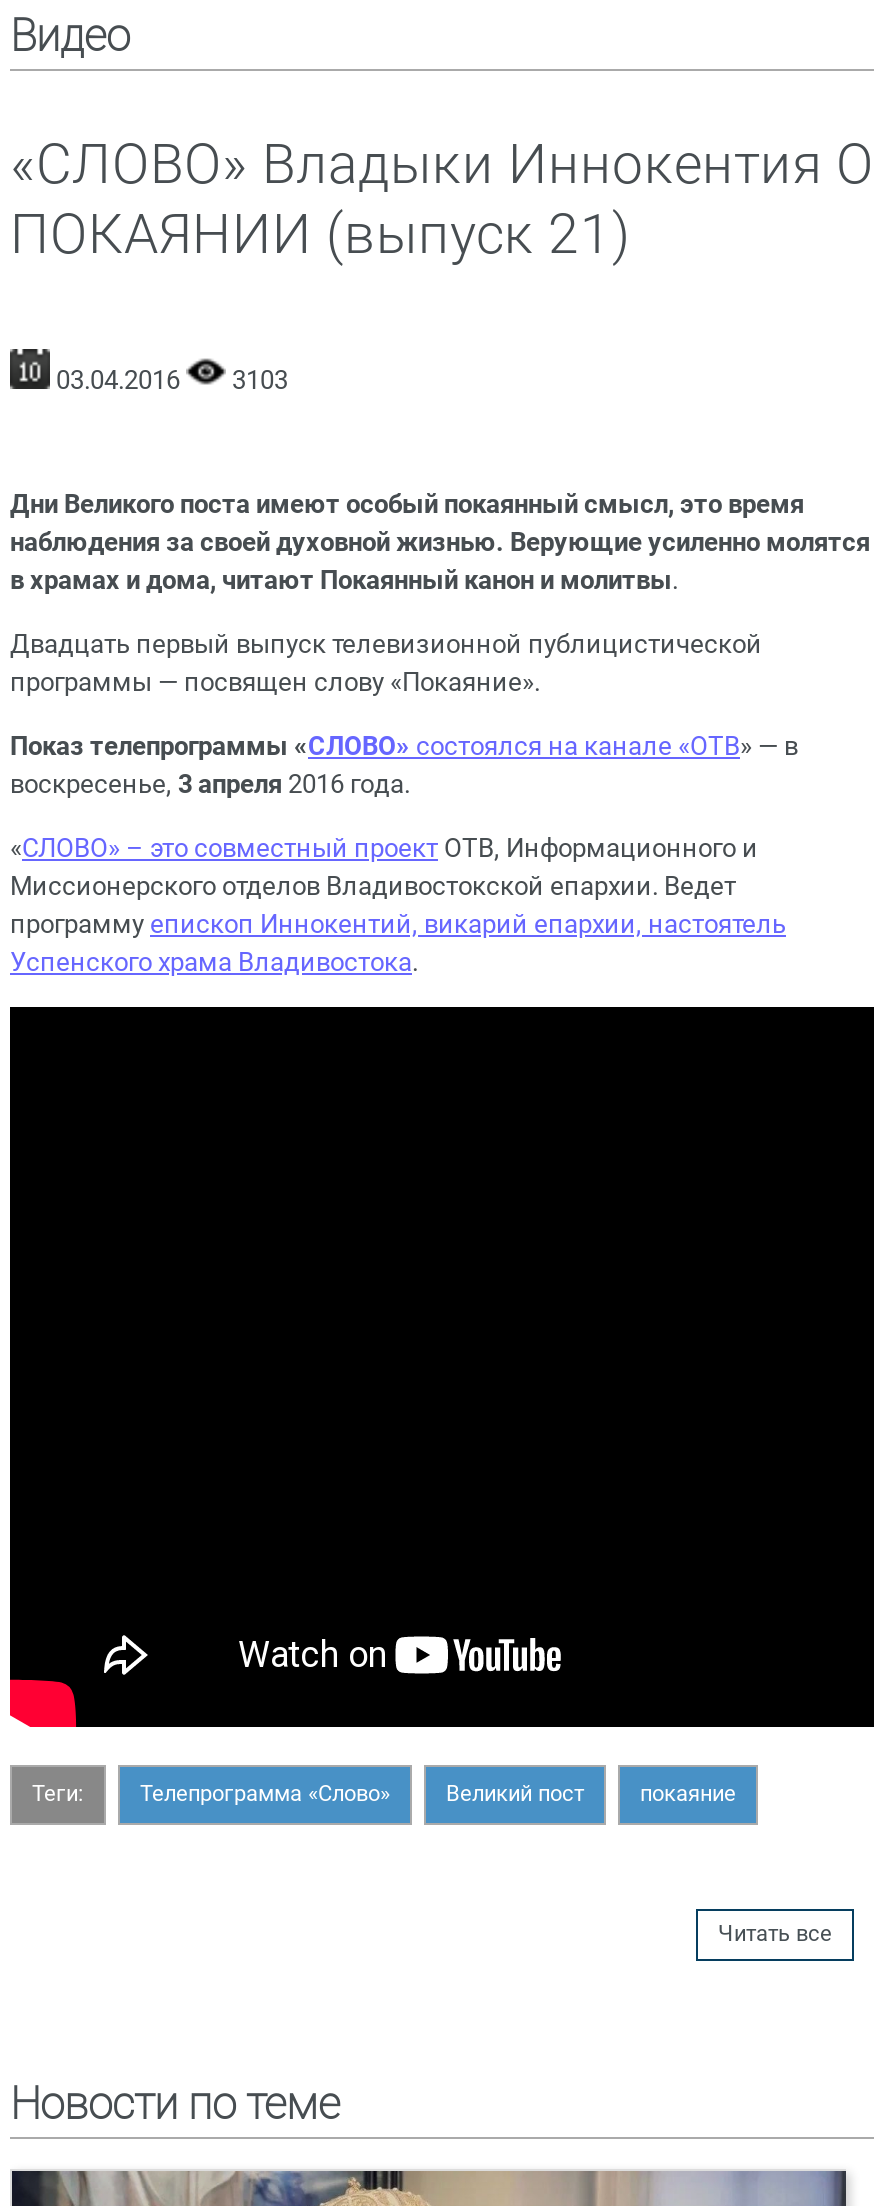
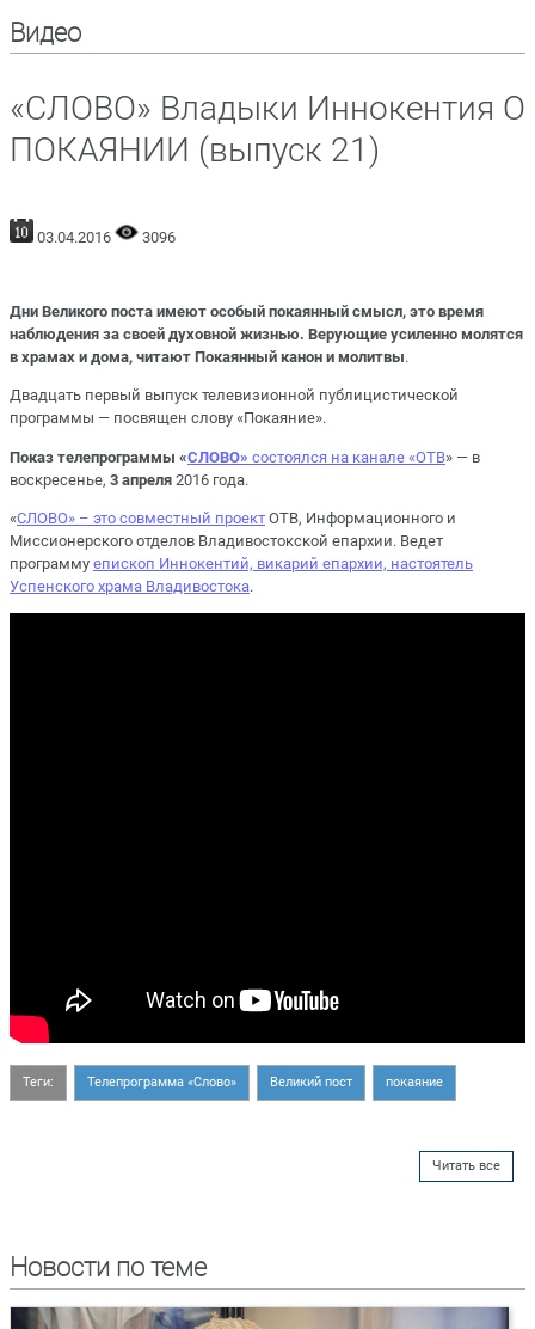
[50,364,288,394] 03.04.2016 3103 -> [33,228,176,246] 03.04.2016 3096

